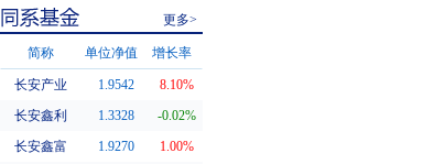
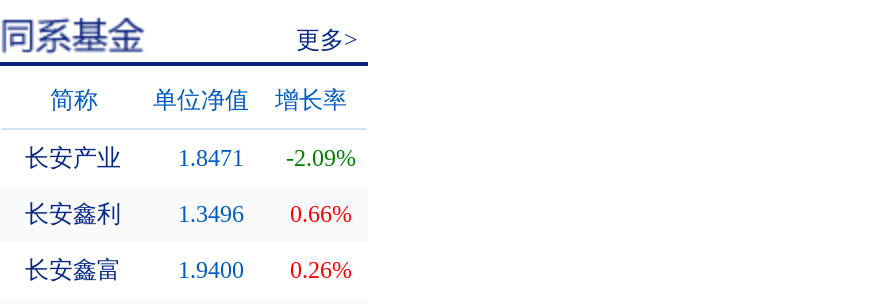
[98,77,134,92] 1.9542 -> [178,144,244,172] 1.8471
[160,77,194,92] 8.10% -> [286,144,356,172] -2.09%
[98,108,134,123] 1.3328 -> [178,200,244,228] 1.3496
[158,108,196,123] -0.02% -> [290,200,352,228] 0.66%
[98,139,134,154] 1.9270 -> [178,256,244,284] 1.9400
[160,139,194,154] 1.00% -> [290,256,352,284] 0.26%

